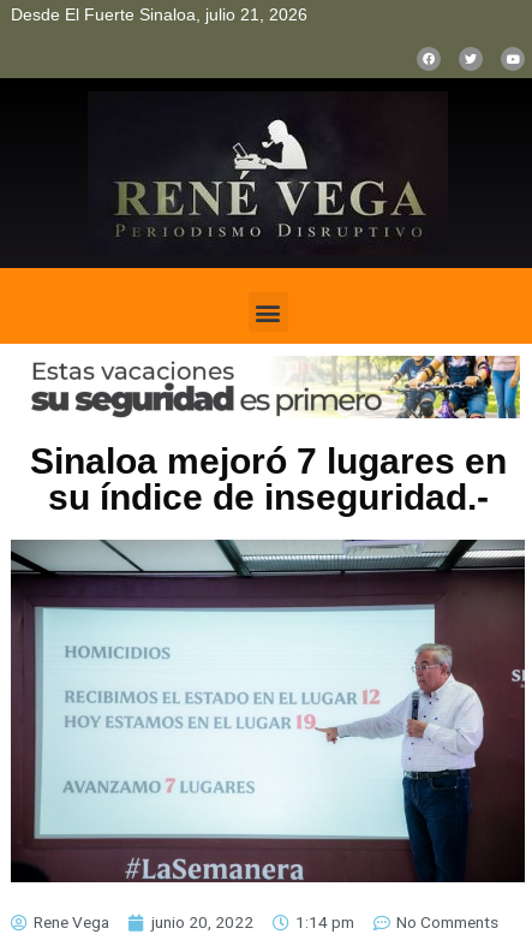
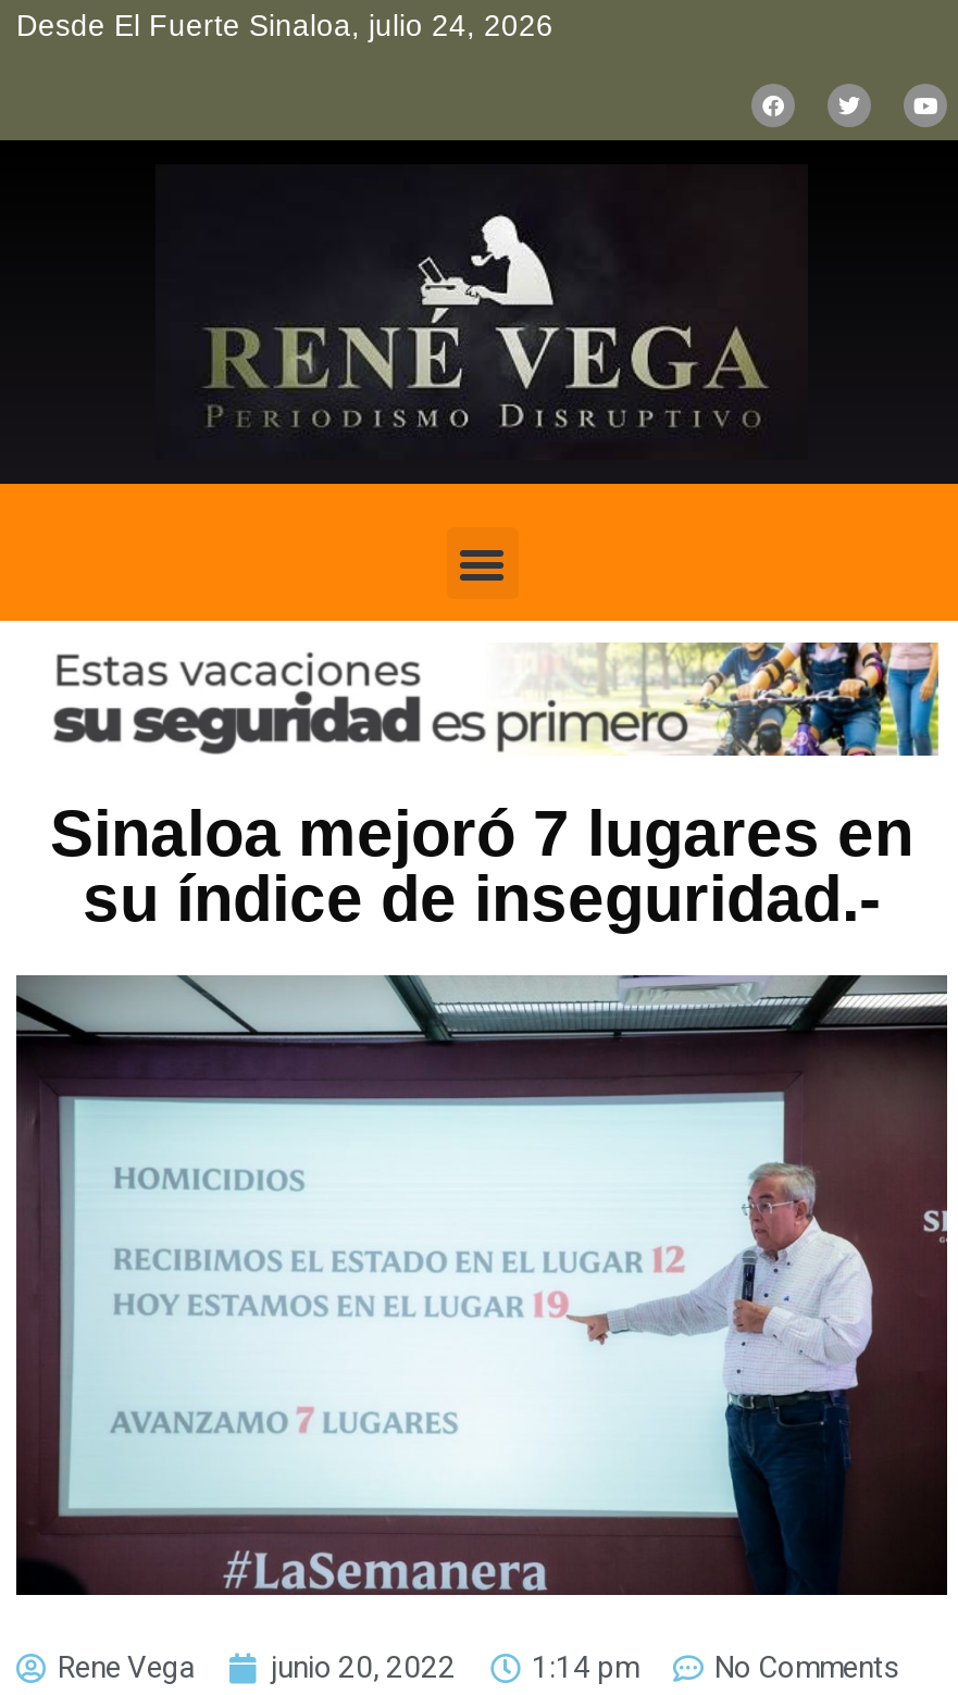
[11,6,307,24] Desde El Fuerte Sinaloa, julio 21, 2026 -> [16,10,553,42] Desde El Fuerte Sinaloa, julio 24, 2026

